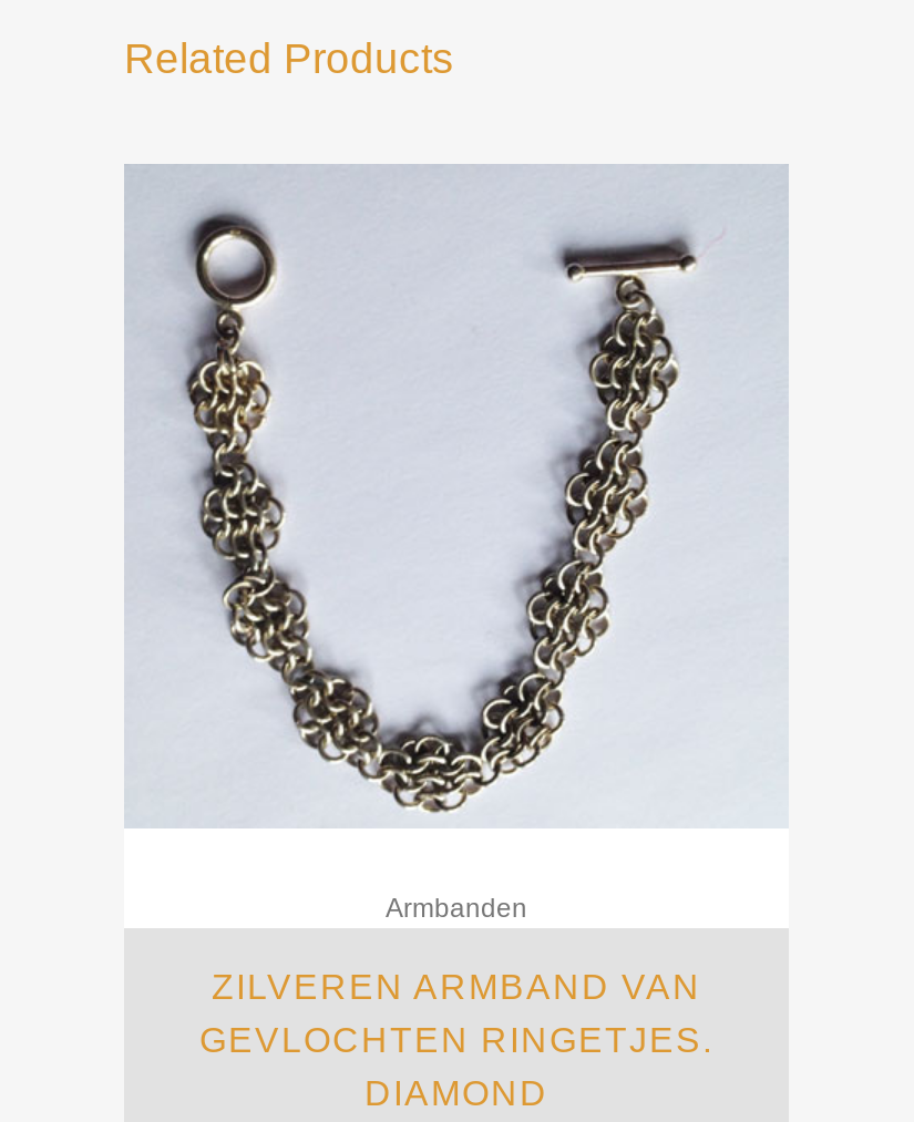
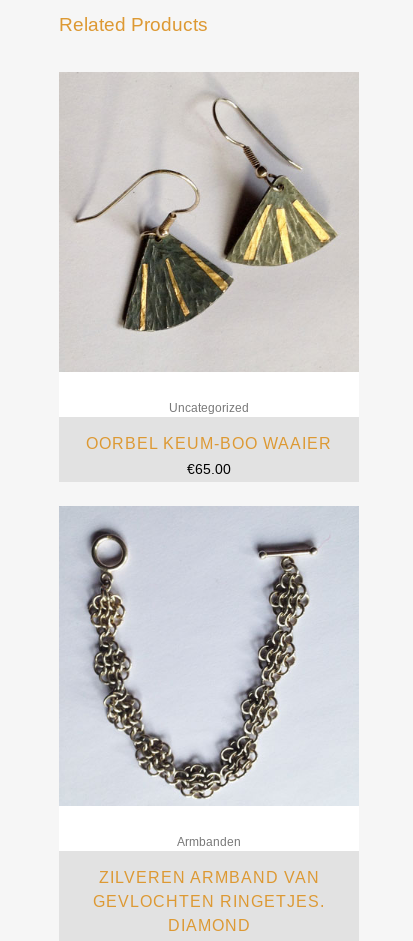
none -> [61,84,358,477] [image] | Uncategorized | OORBEL KEUM-BOO WAAIER | €65.00

